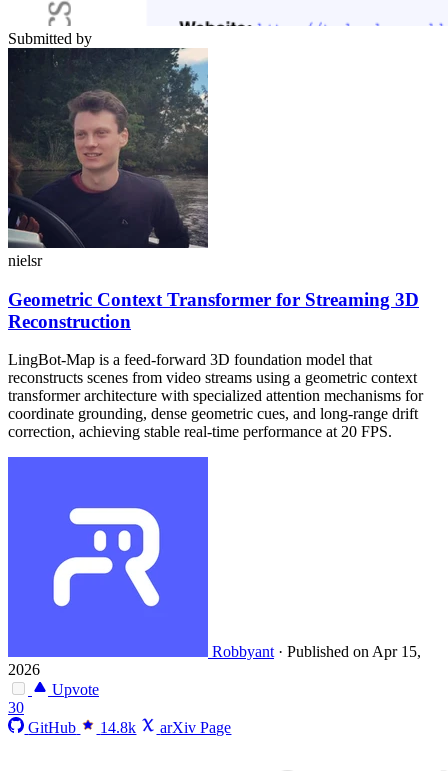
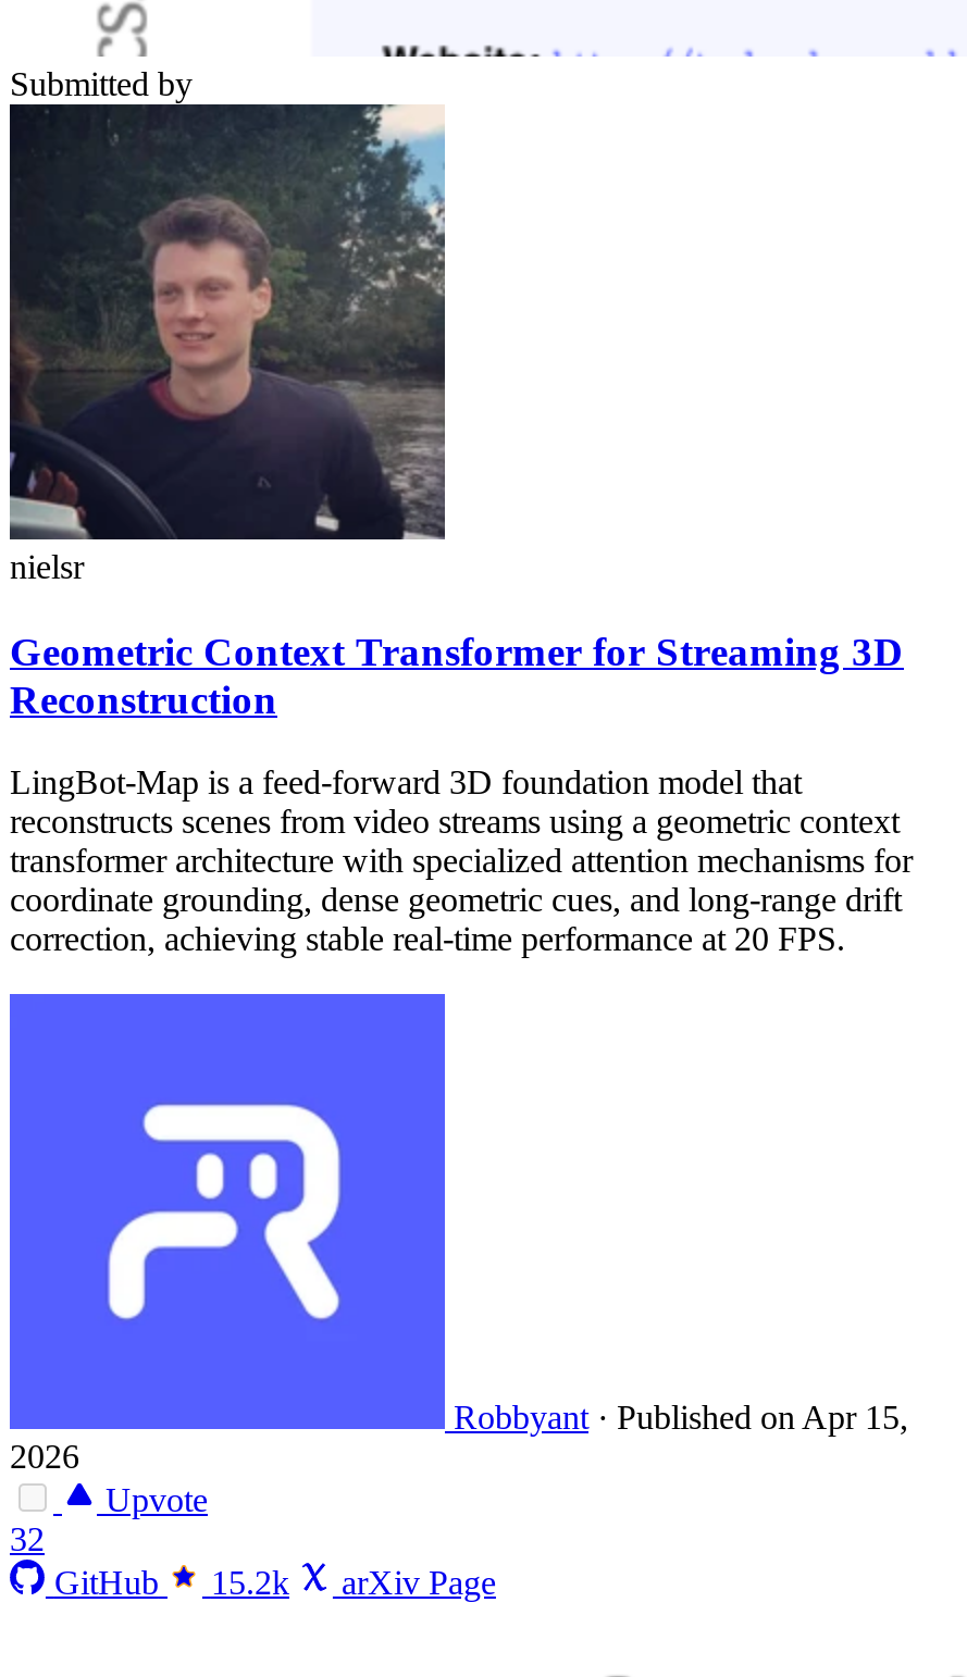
[8,699,24,716] 30 -> [10,1521,45,1558] 32
[28,719,231,736] GitHub 14.8k arXiv Page -> [54,1565,496,1602] GitHub 15.2k arXiv Page

